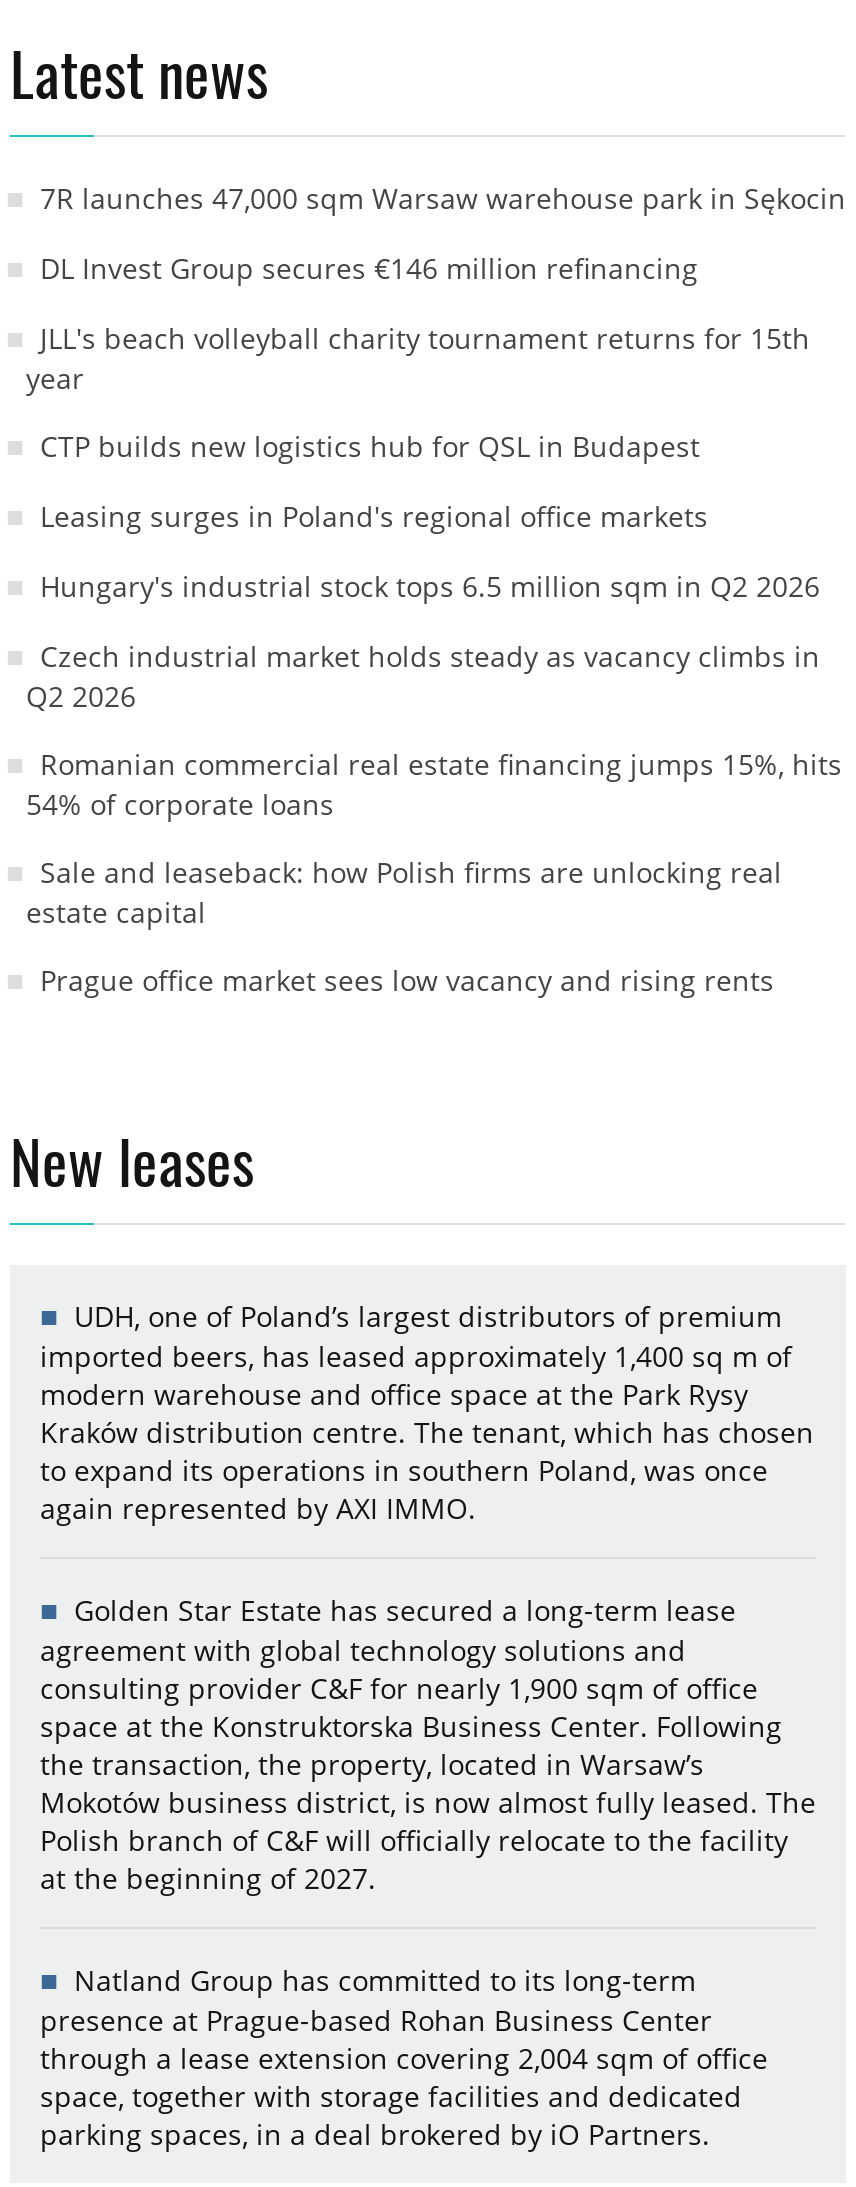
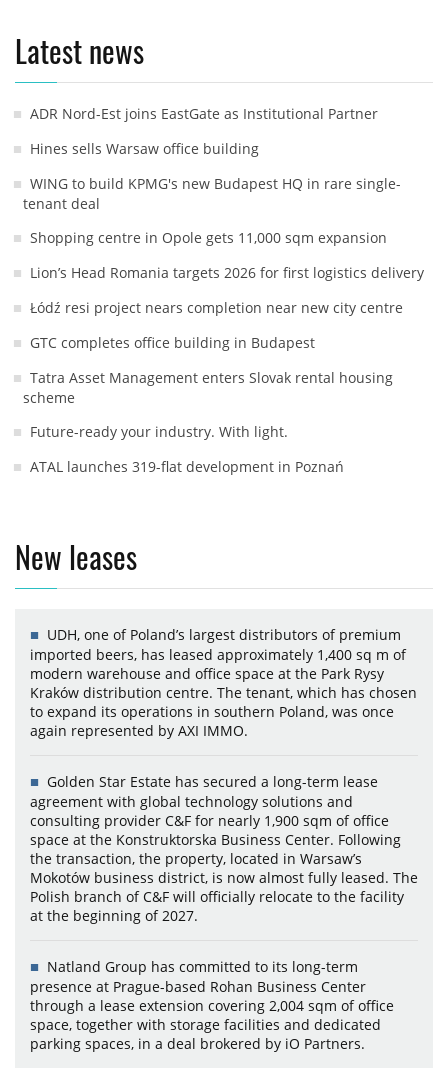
[40,179,846,217] 7R launches 47,000 sqm Warsaw warehouse park in Sękocin -> [30,104,378,123] ADR Nord-Est joins EastGate as Institutional Partner
[40,249,698,287] DL Invest Group secures €146 million refinancing -> [30,139,259,158] Hines sells Warsaw office building
[26,319,810,397] JLL's beach volleyball charity tournament returns for 15th | year -> [23,174,401,213] WING to build KPMG's new Budapest HQ in rare single- | tenant deal
[40,427,700,465] CTP builds new logistics hub for QSL in Budapest -> [30,228,387,247] Shopping centre in Opole gets 11,000 sqm expansion
[40,497,708,535] Leasing surges in Poland's regional office markets -> [30,263,424,282] Lion’s Head Romania targets 2026 for first logistics delivery
[40,567,820,605] Hungary's industrial stock tops 6.5 million sqm in Q2 2026 -> [30,298,403,317] Łódź resi project nears completion near new city centre
[26,637,820,715] Czech industrial market holds steady as vacancy climbs in | Q2 2026 -> [30,333,315,352] GTC completes office building in Budapest
[26,745,842,823] Romanian commercial real estate financing jumps 15%, hits | 54% of corporate loans -> [23,368,393,407] Tatra Asset Management enters Slovak rental housing | scheme
[26,853,782,931] Sale and leaseback: how Polish firms are unlocking real | estate capital -> [30,422,288,441] Future-ready your industry. With light.
[40,961,774,999] Prague office market sees low vacancy and rising rents -> [30,457,344,476] ATAL launches 319-flat development in Poznań

